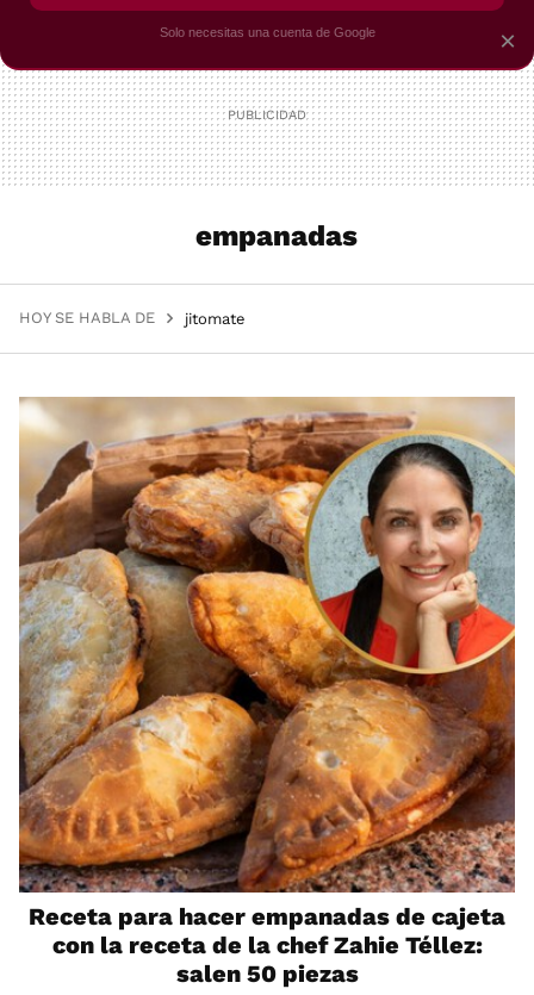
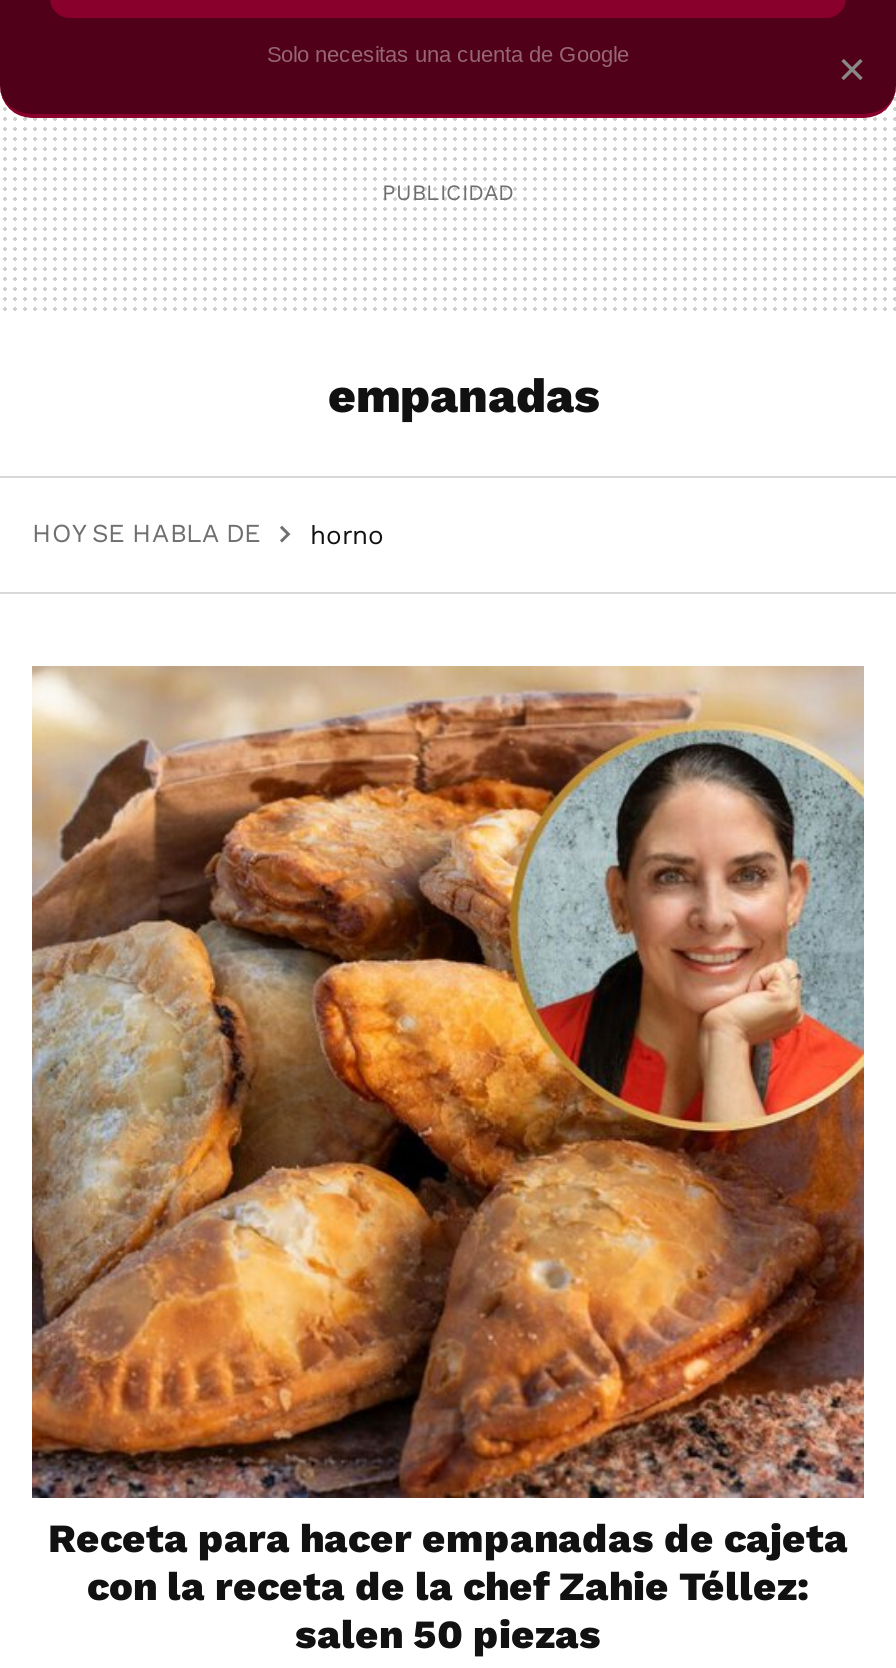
[185,309,246,327] jitomate -> [310,519,384,549] horno

